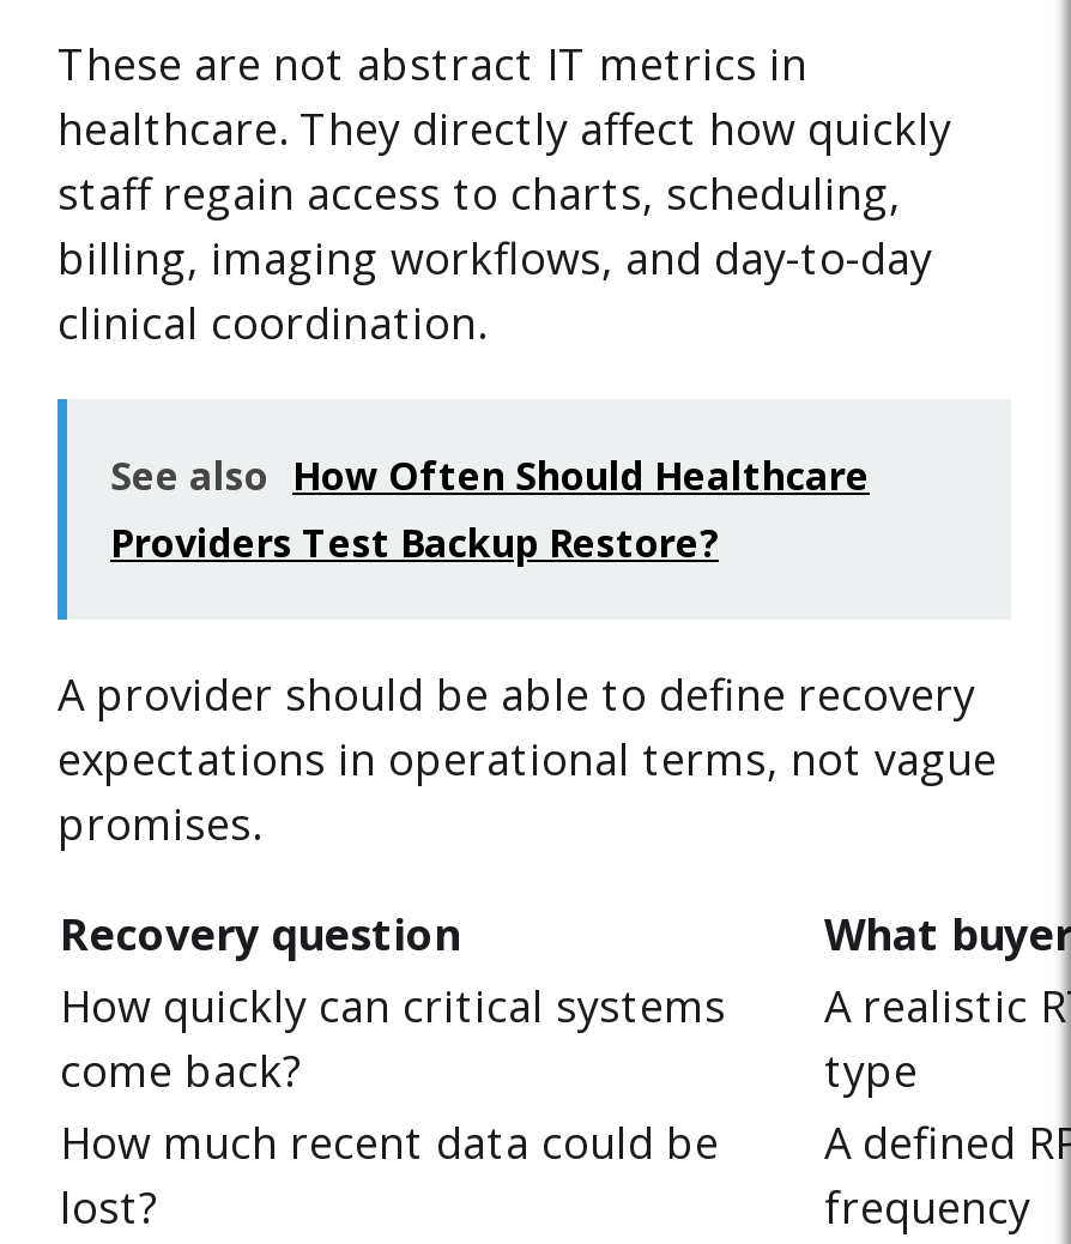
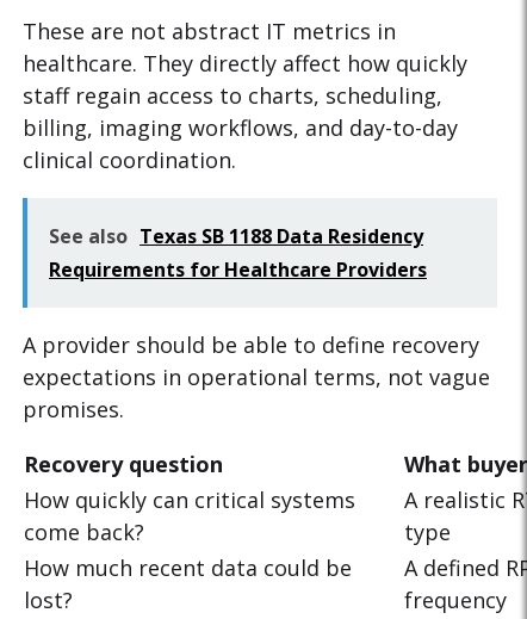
[110,449,870,569] See also How Often Should Healthcare | Providers Test Backup Restore? -> [49,223,427,283] See also Texas SB 1188 Data Residency | Requirements for Healthcare Providers

